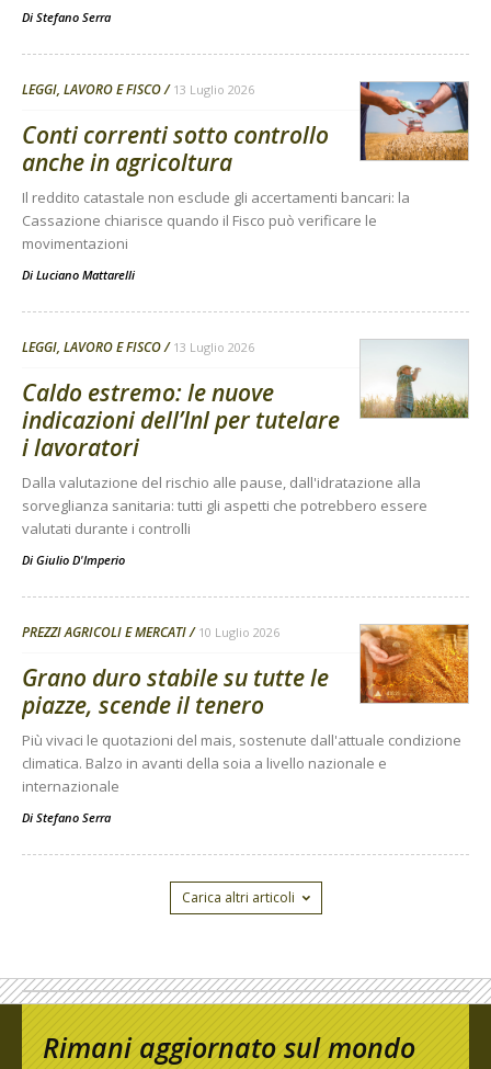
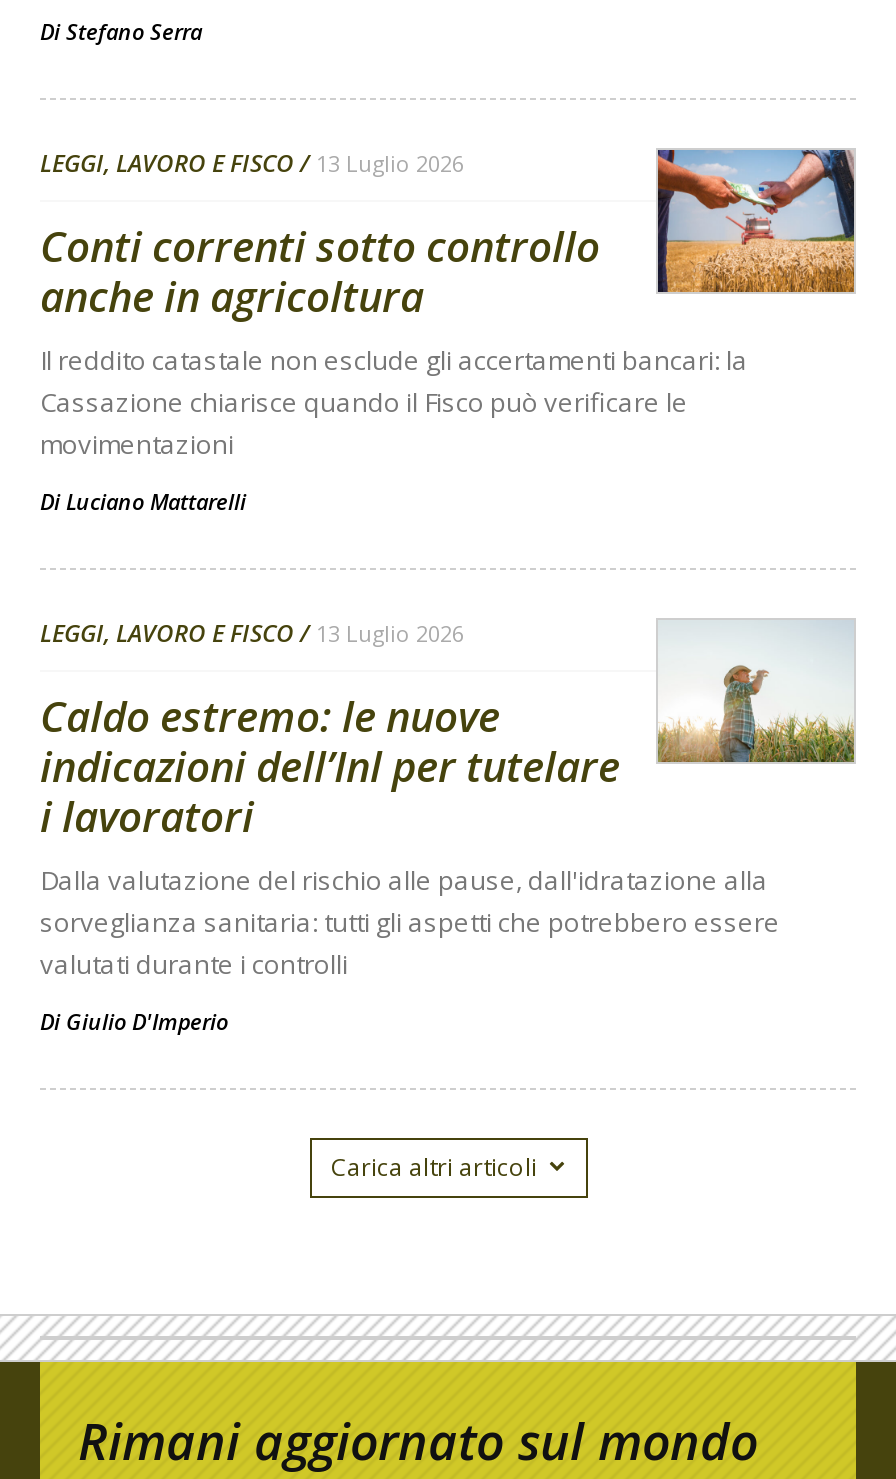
[22,623,469,826] [image] | PREZZI AGRICOLI E MERCATI | 10 Luglio 2026 | Grano duro stabile su tutte le | piazze, scende il tenero | Più vivaci le quotazioni del mais, sostenute dall'attuale condizione | climatica. Balzo in avanti della soia a livello nazionale e | internazionale | Di Stefano Serra -> none

